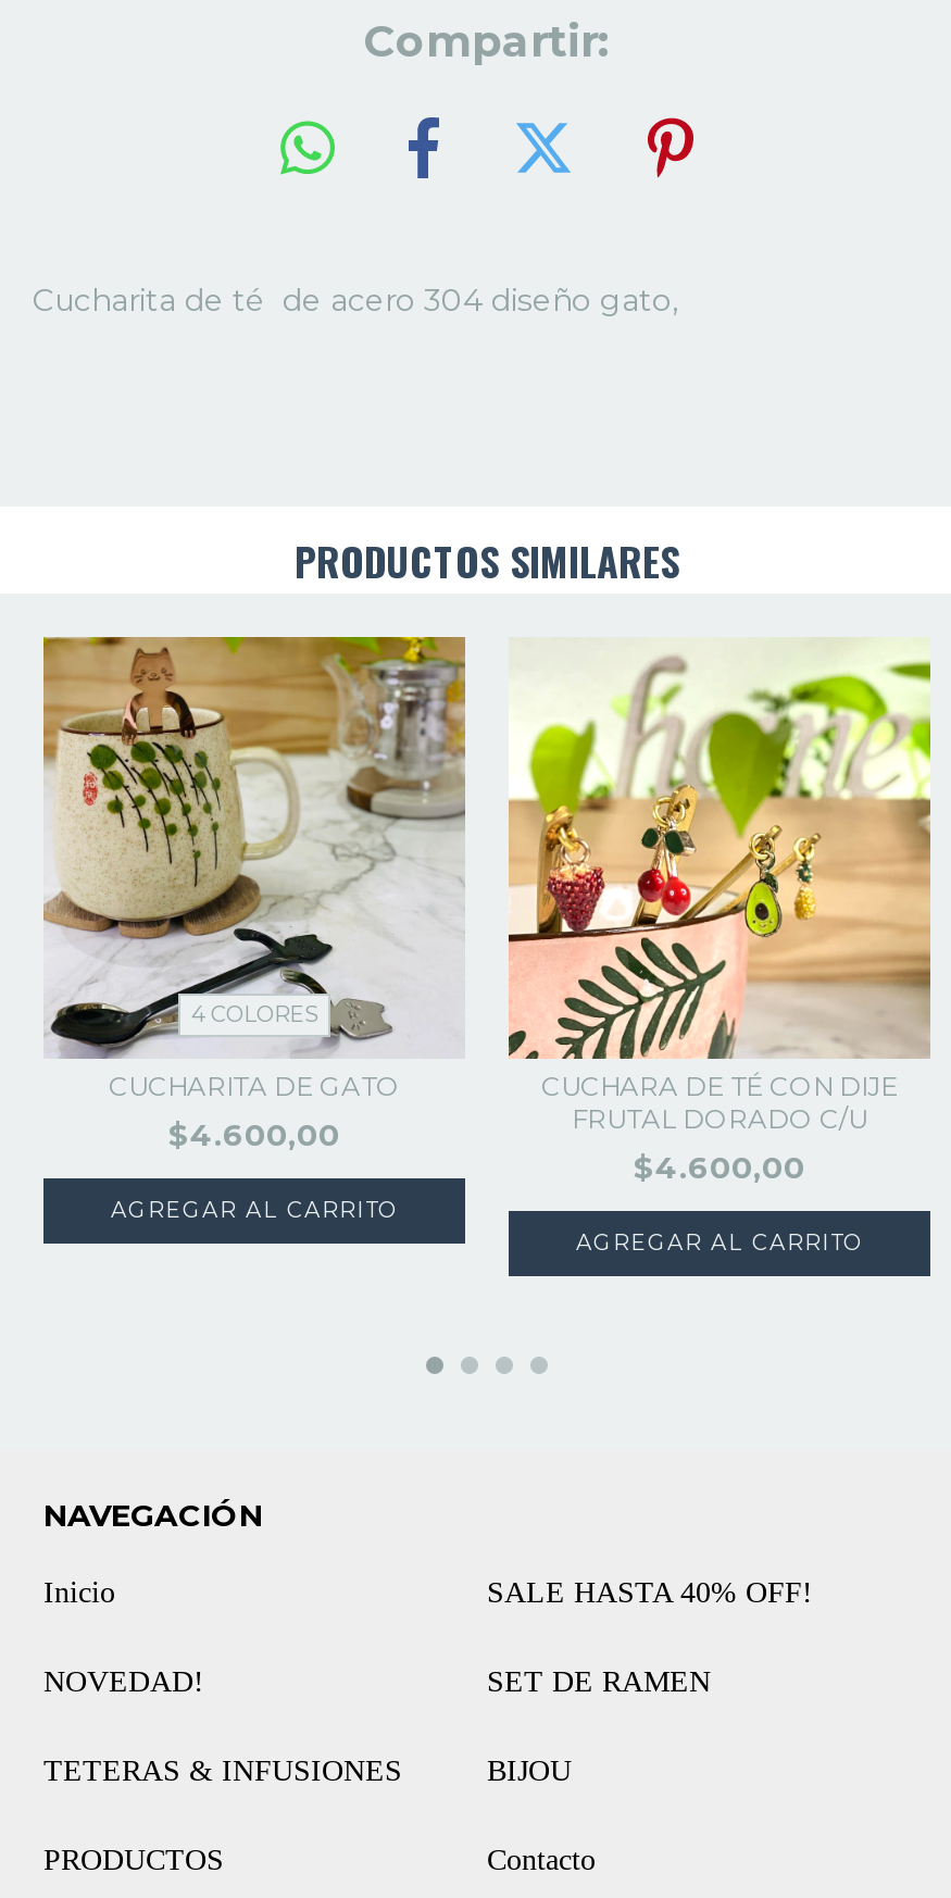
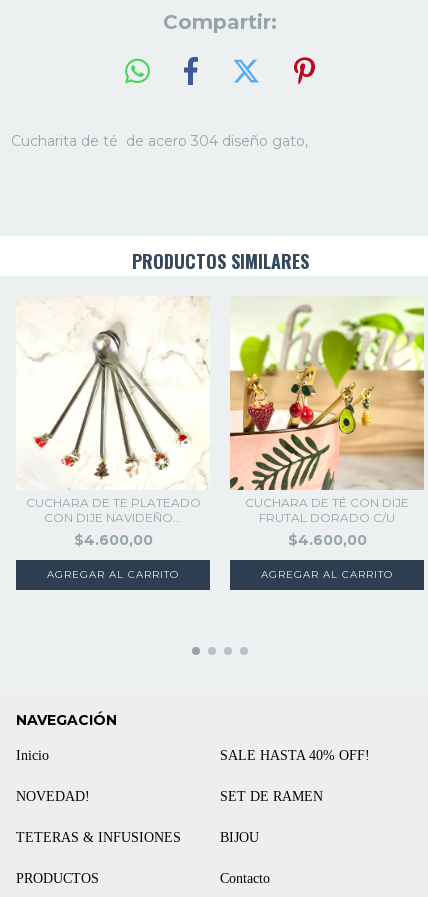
[41,635,467,1101] [image] | 4 COLORES | CUCHARITA DE GATO -> [16,296,210,525] [image] | CUCHARA DE TE PLATEADO | CON DIJE NAVIDEÑO...

